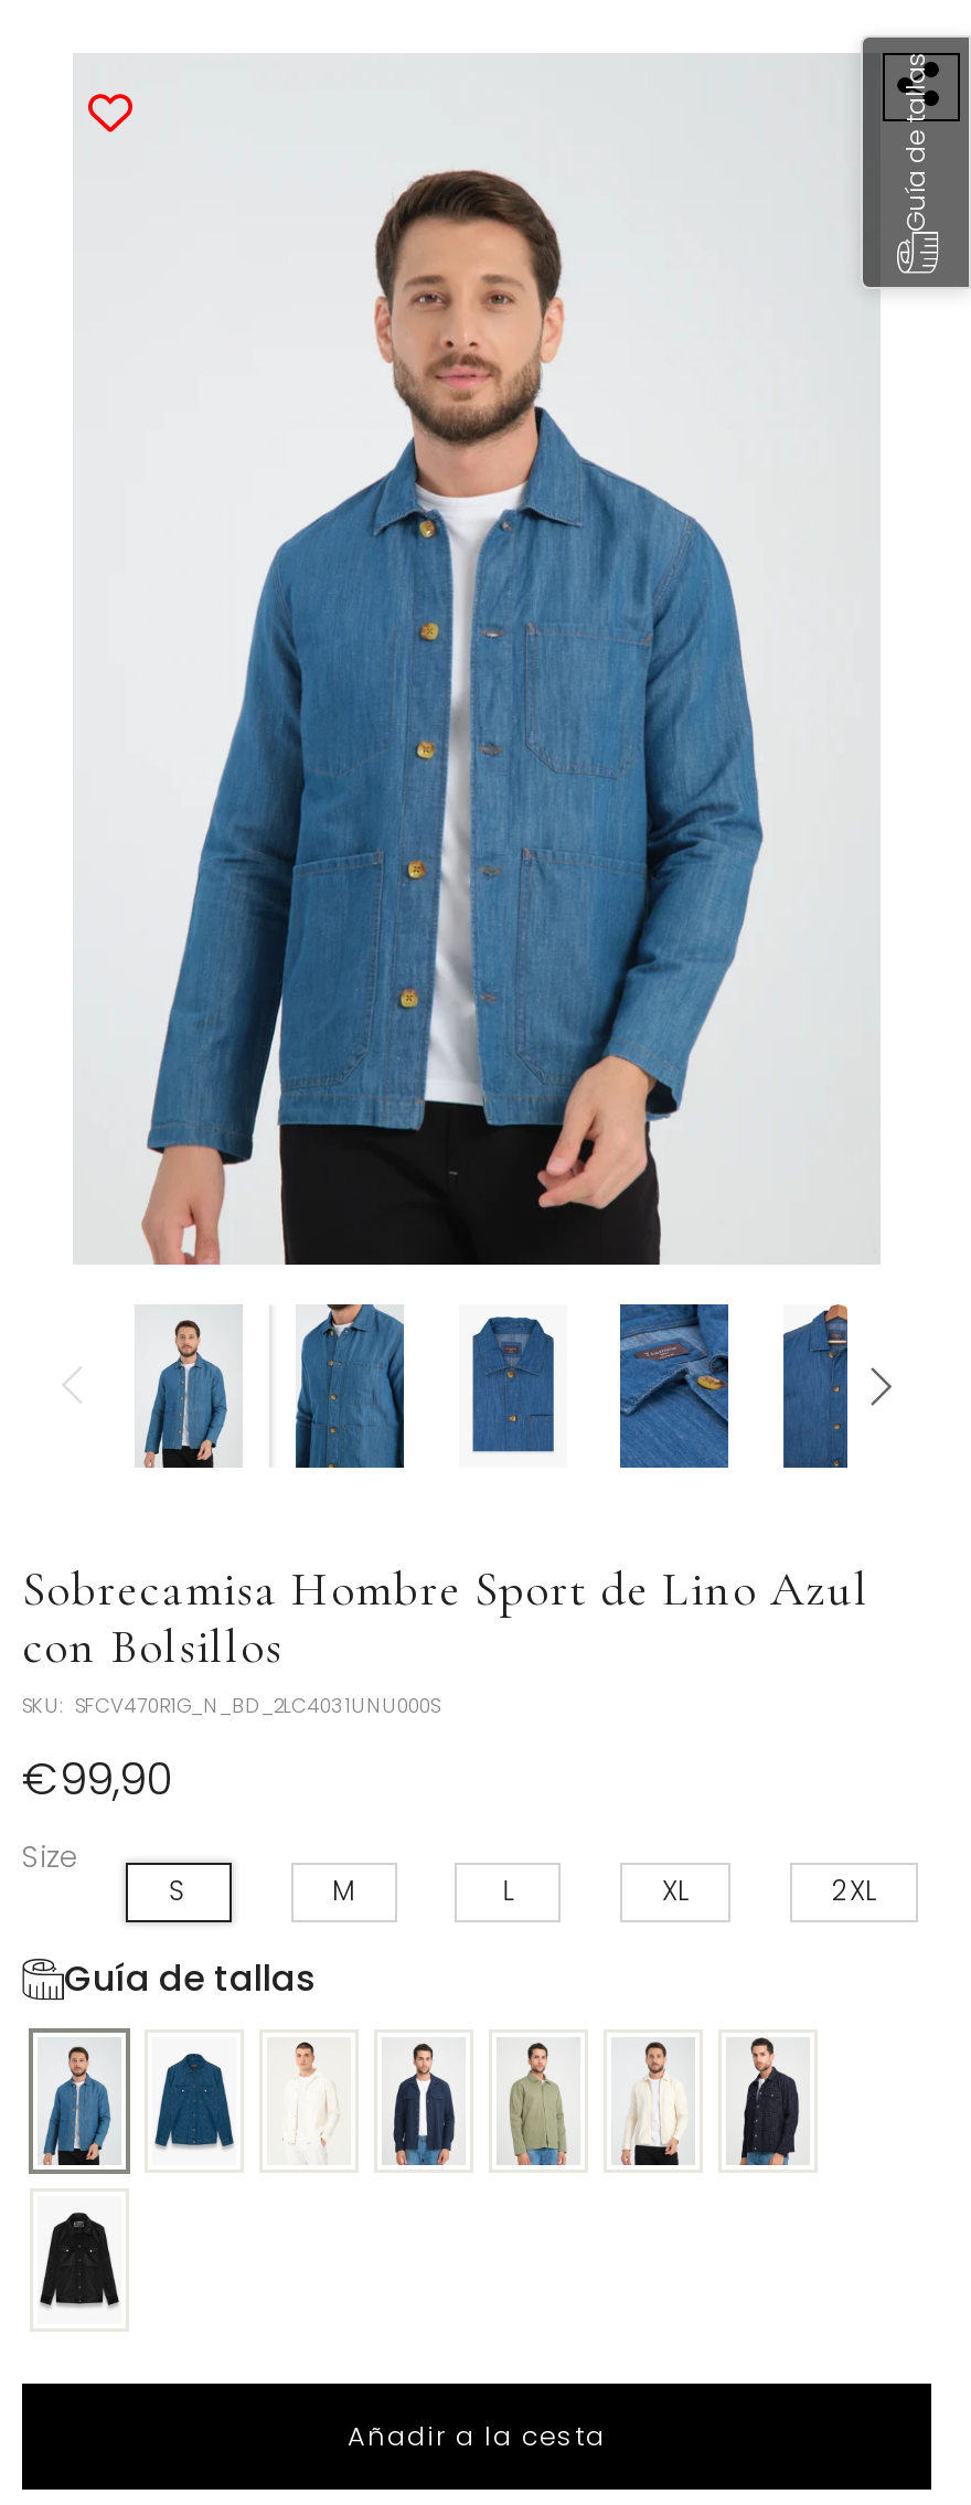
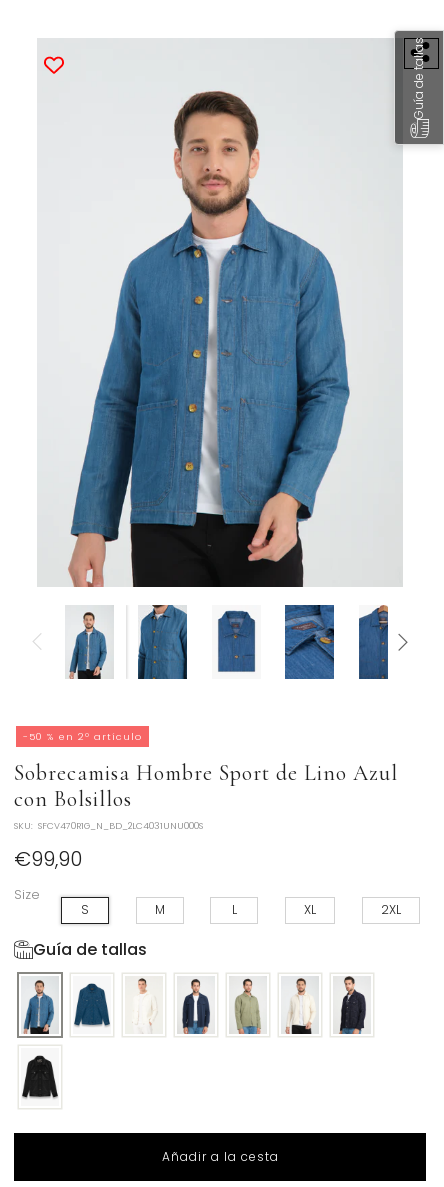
none -> [23,730,142,743] -50 % en 2º artículo

